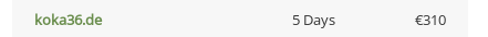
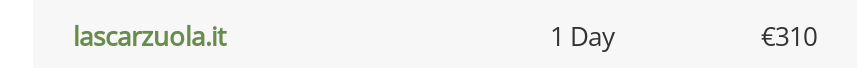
[34,10,335,29] koka36.de | 5 Days -> [73,18,616,54] lascarzuola.it | 1 Day

